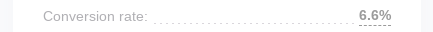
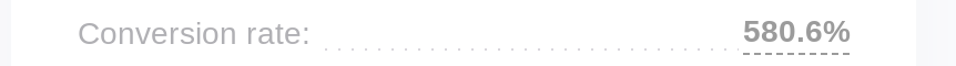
[359,7,391,23] 6.6% -> [743,13,850,48] 580.6%

